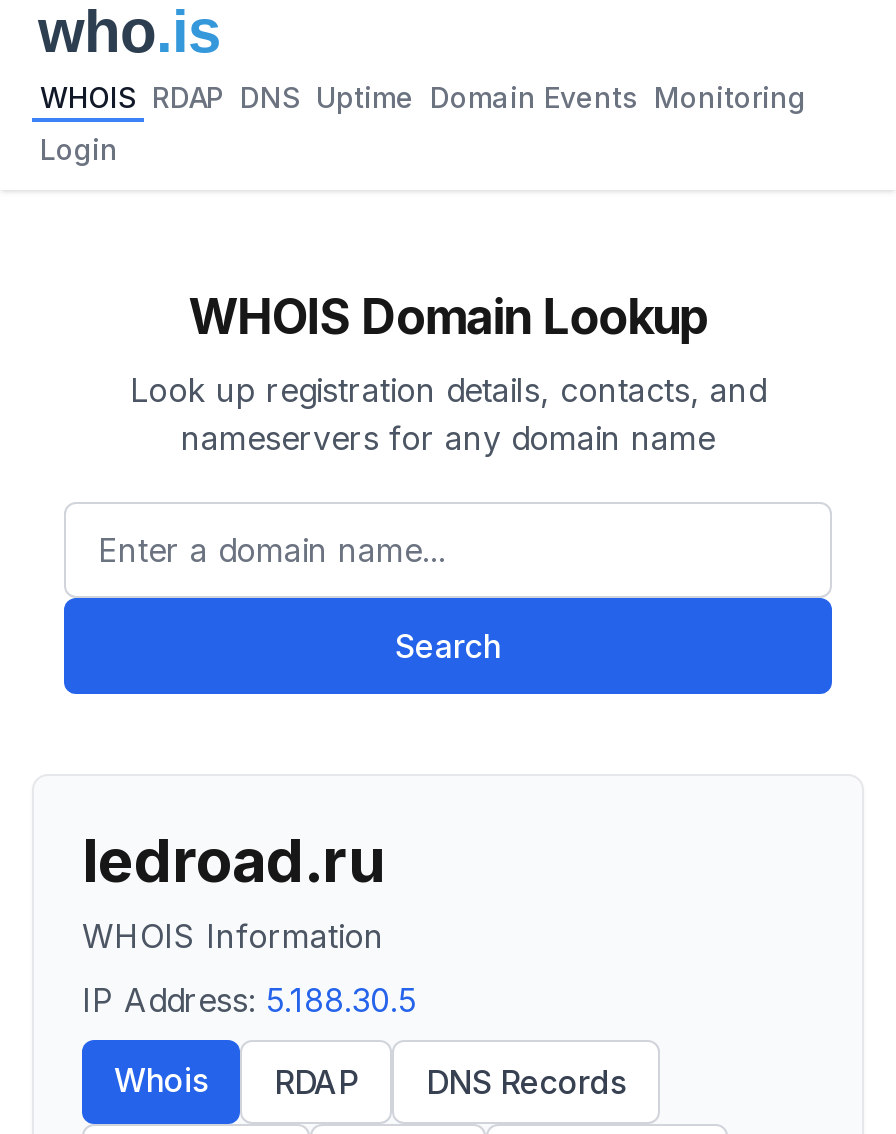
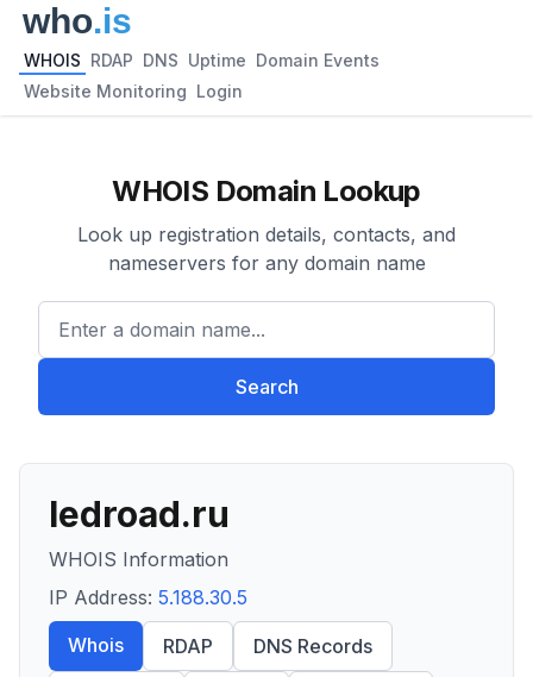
[40,80,806,114] WHOIS RDAP DNS Uptime Domain Events Monitoring -> [24,50,380,70] WHOIS RDAP DNS Uptime Domain Events
[40,132,118,166] Login -> [24,81,243,101] Website Monitoring Login

